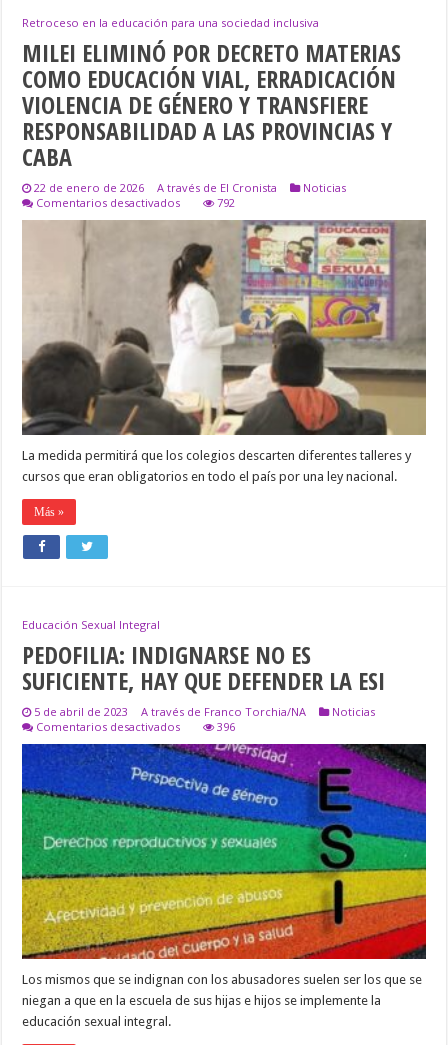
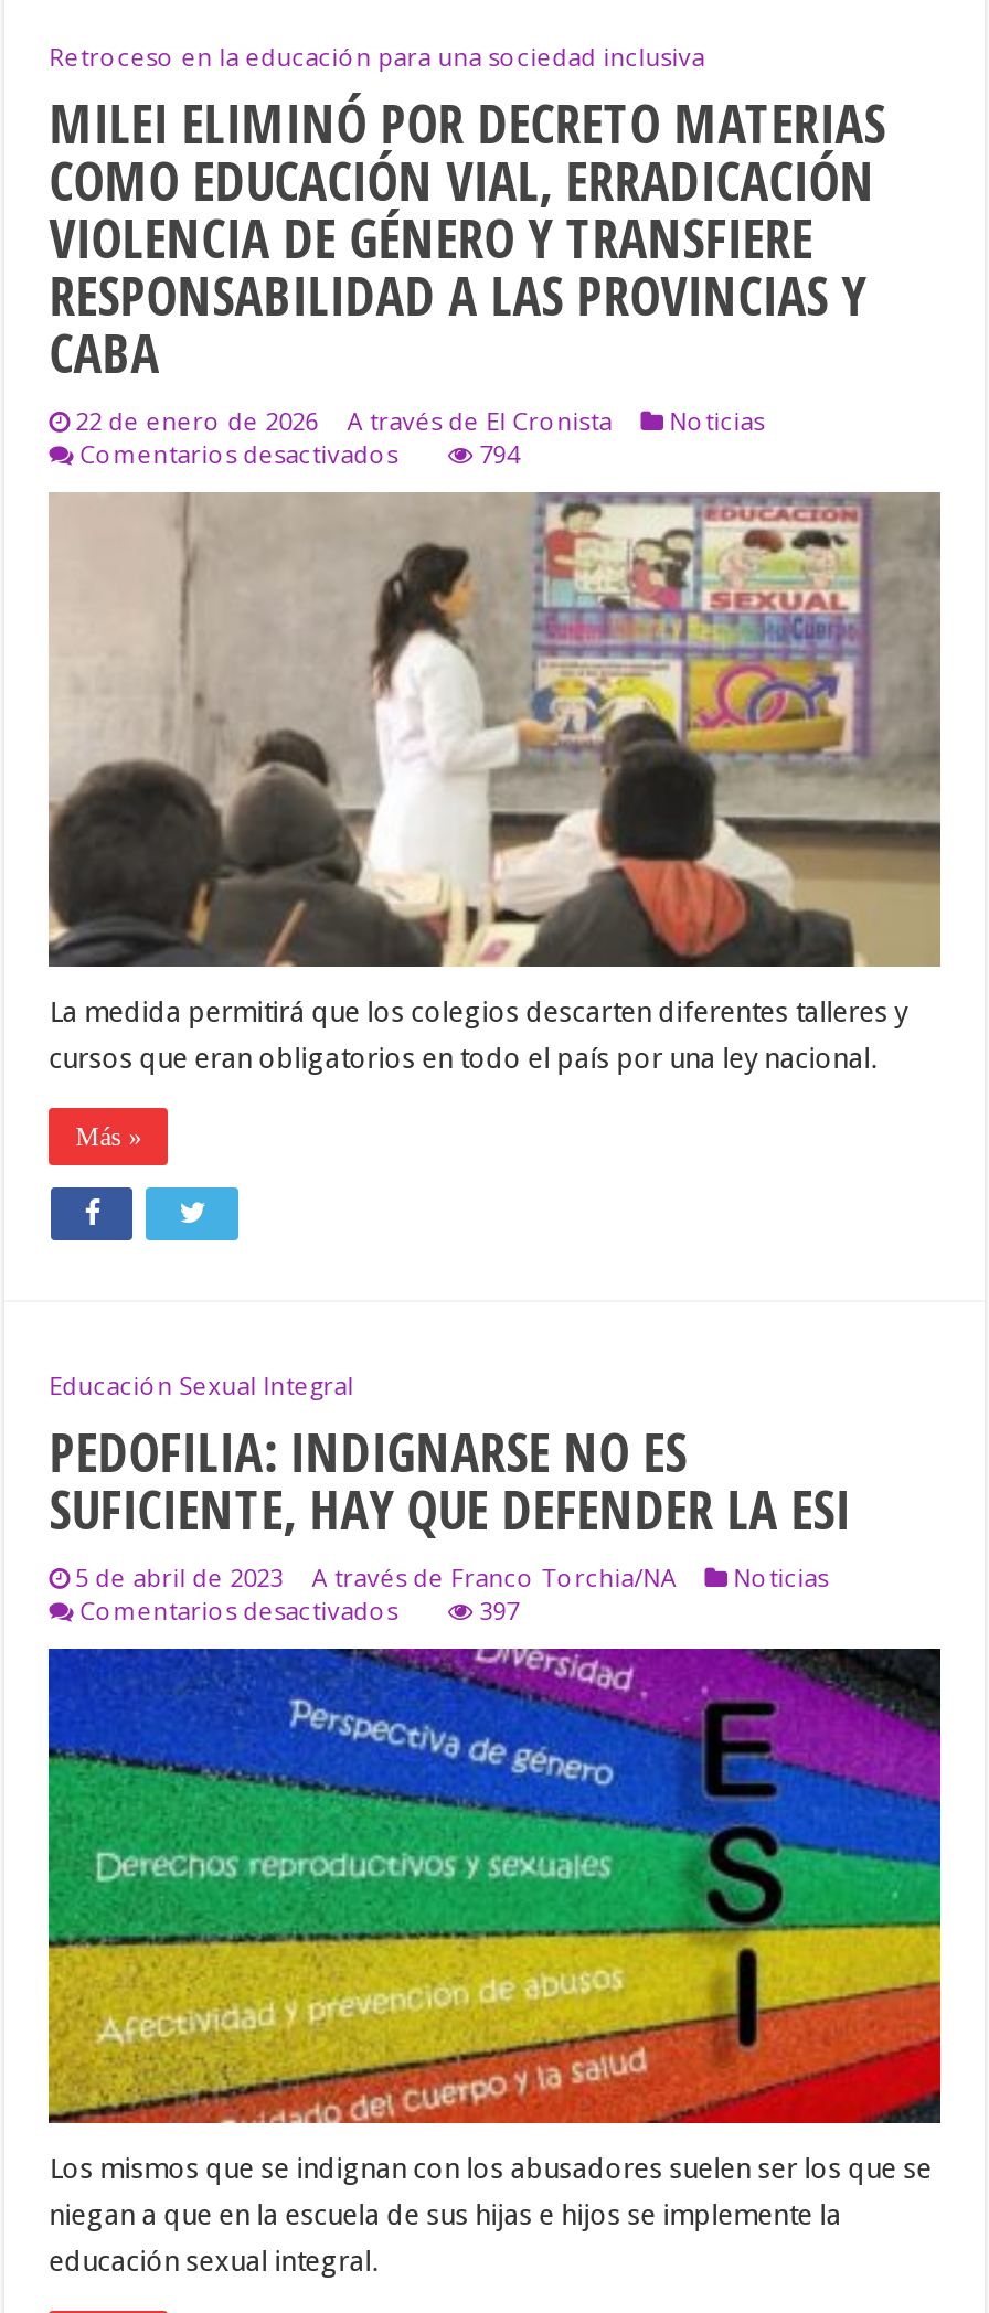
[217,195,235,210] 792 -> [479,437,519,471] 794
[217,719,235,734] 396 -> [479,1593,519,1627] 397

